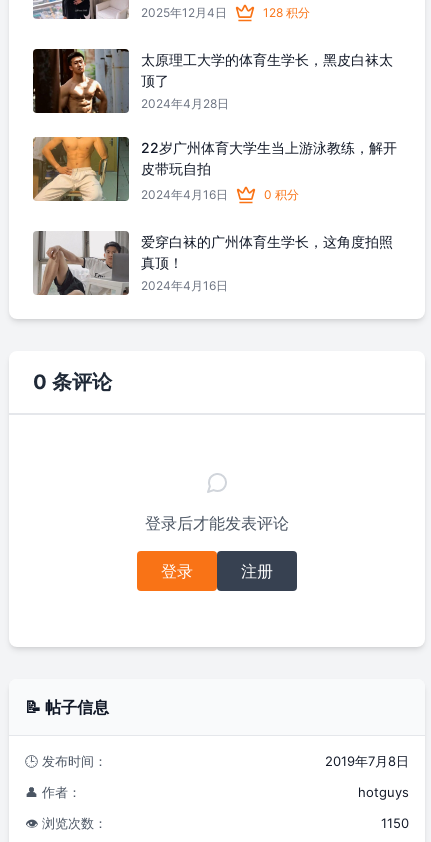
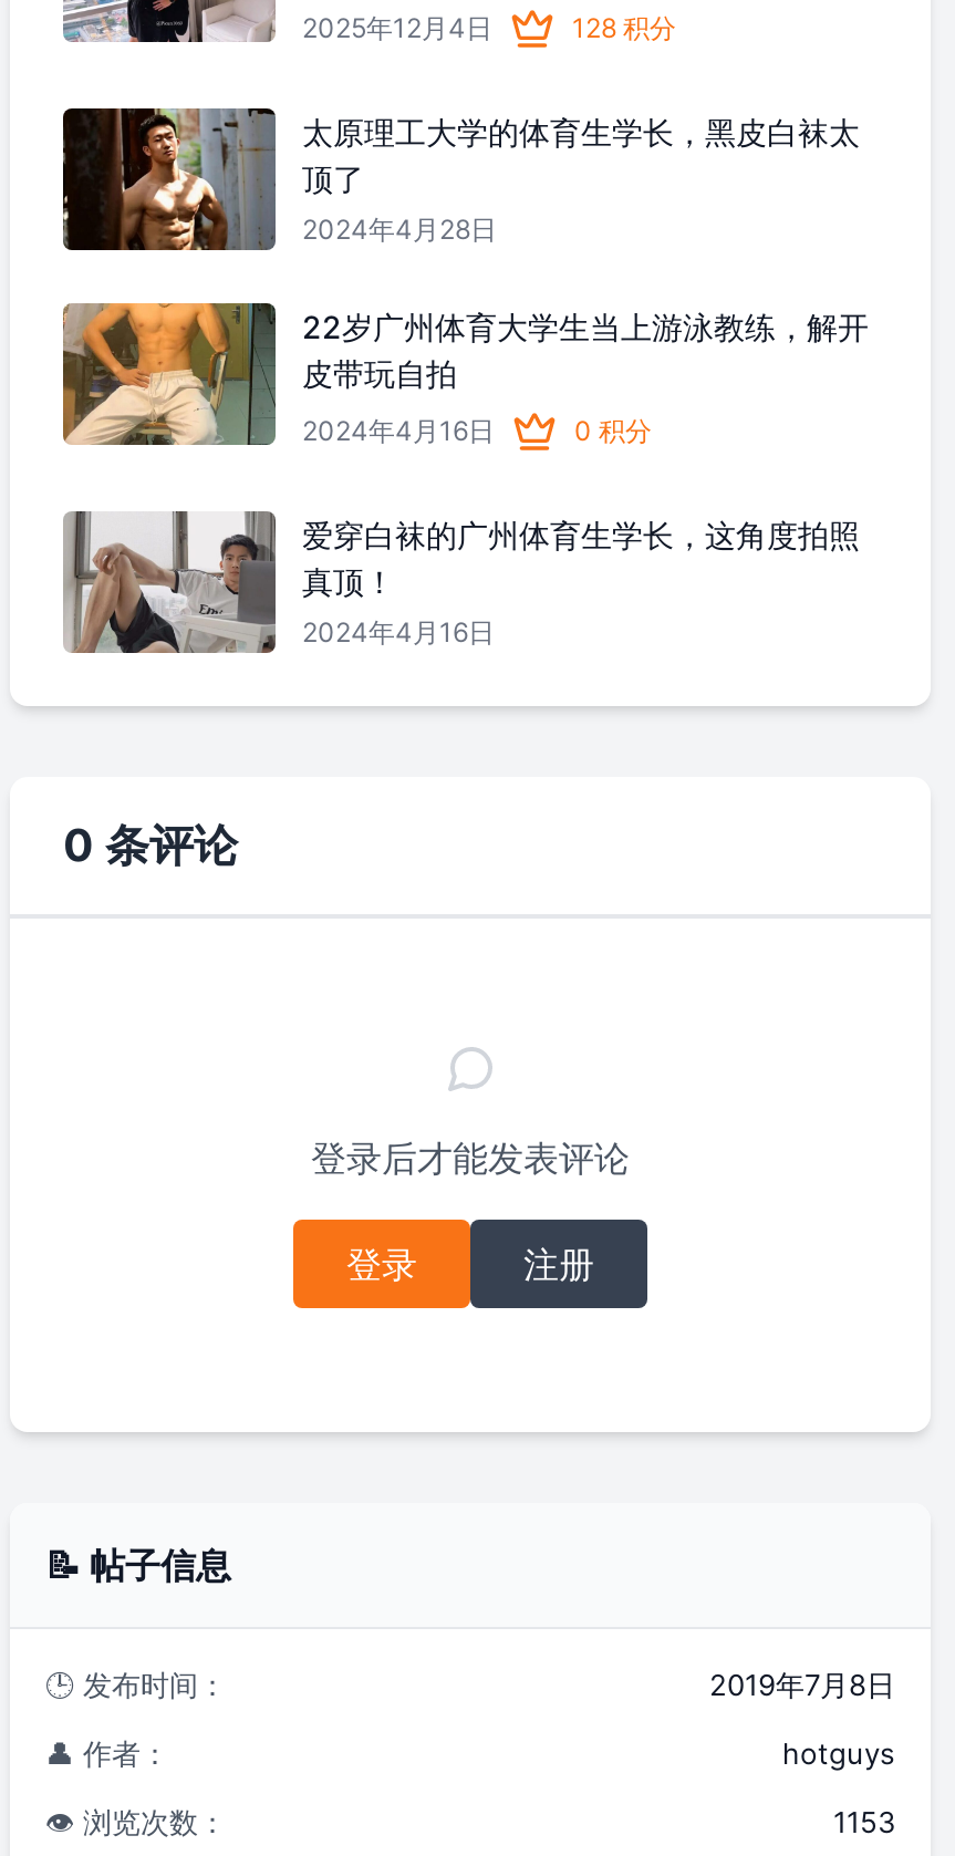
[381,815,409,831] 1150 -> [833,1804,895,1839] 1153

